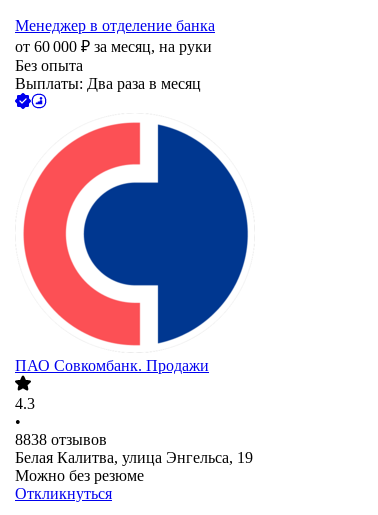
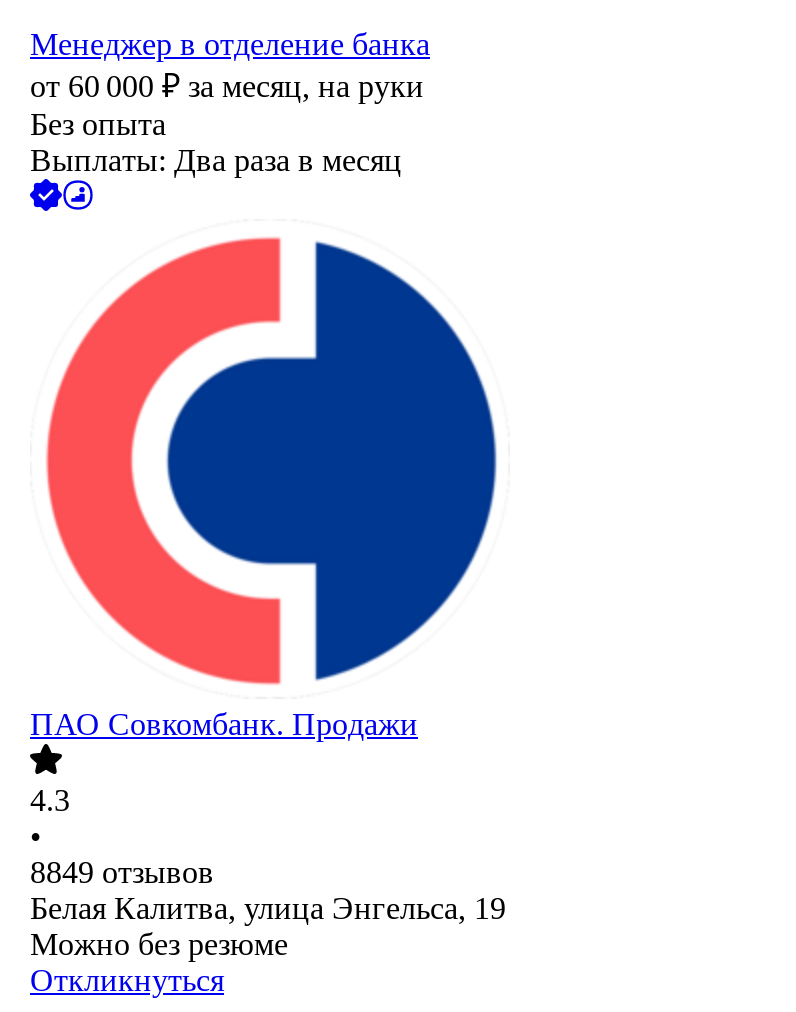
[15,431,107,448] 8838 отзывов -> [30,856,214,890] 8849 отзывов

